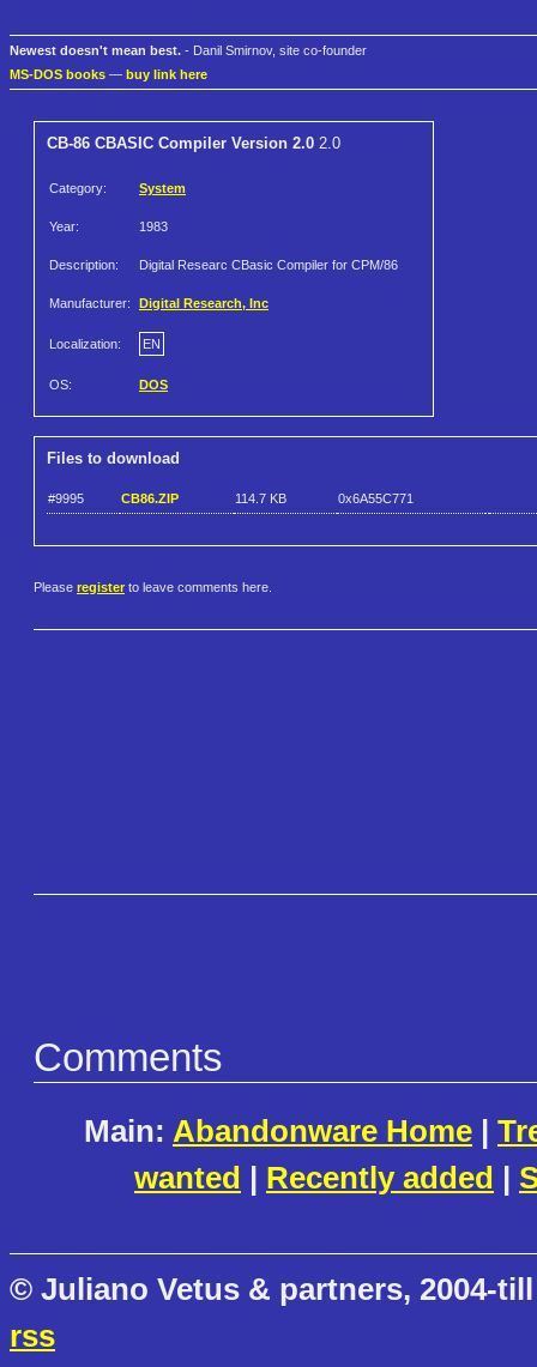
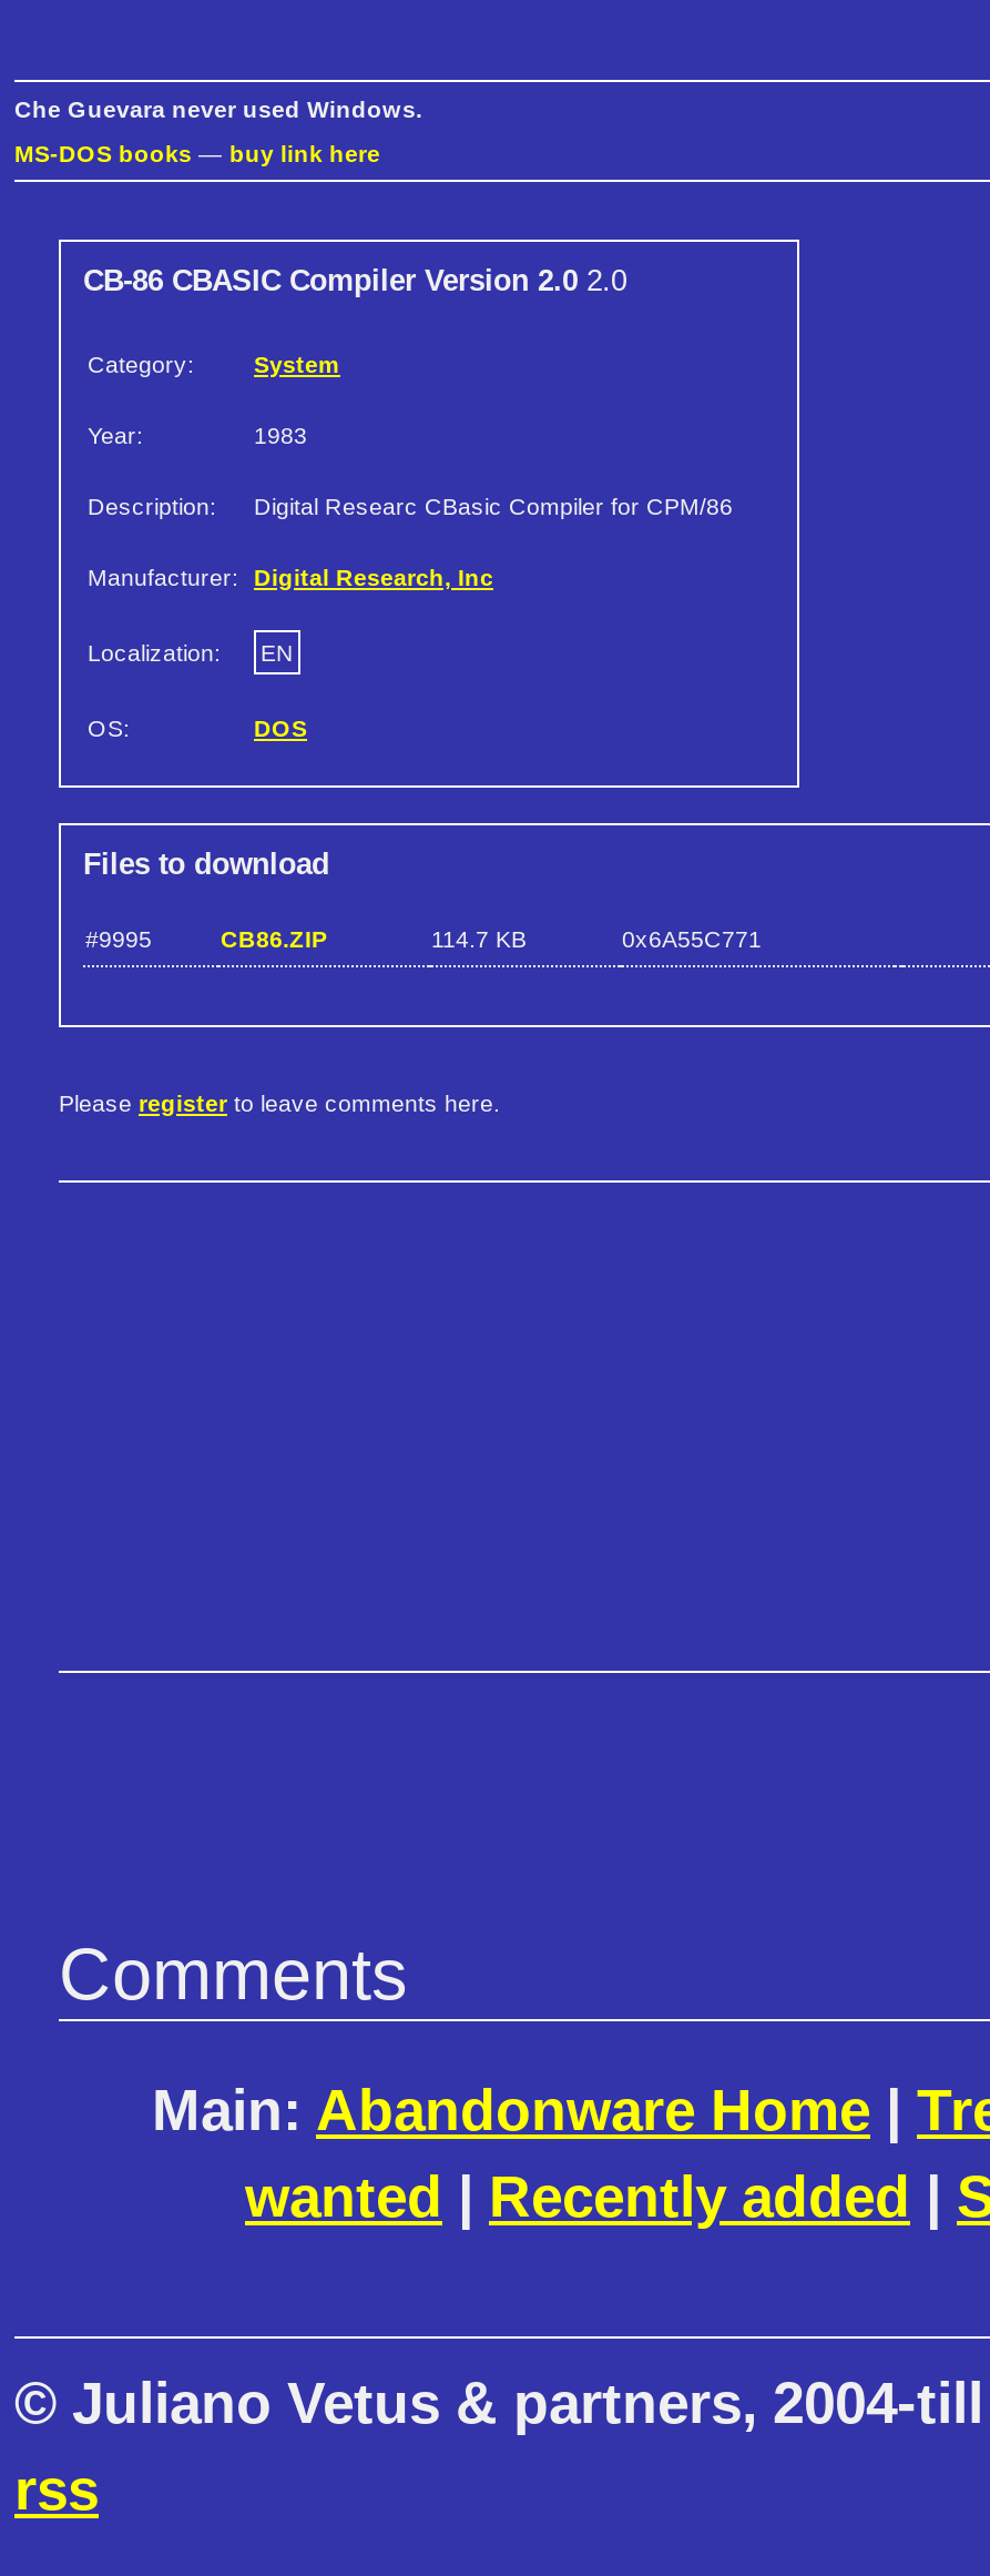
[10,43,367,58] Newest doesn't mean best. - Danil Smirnov, site co-founder -> [14,96,422,122] Che Guevara never used Windows.

